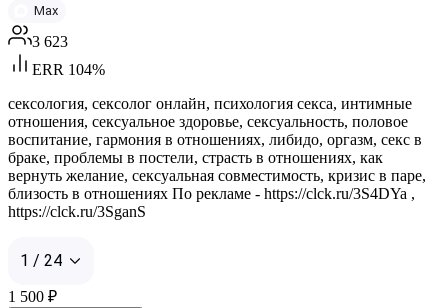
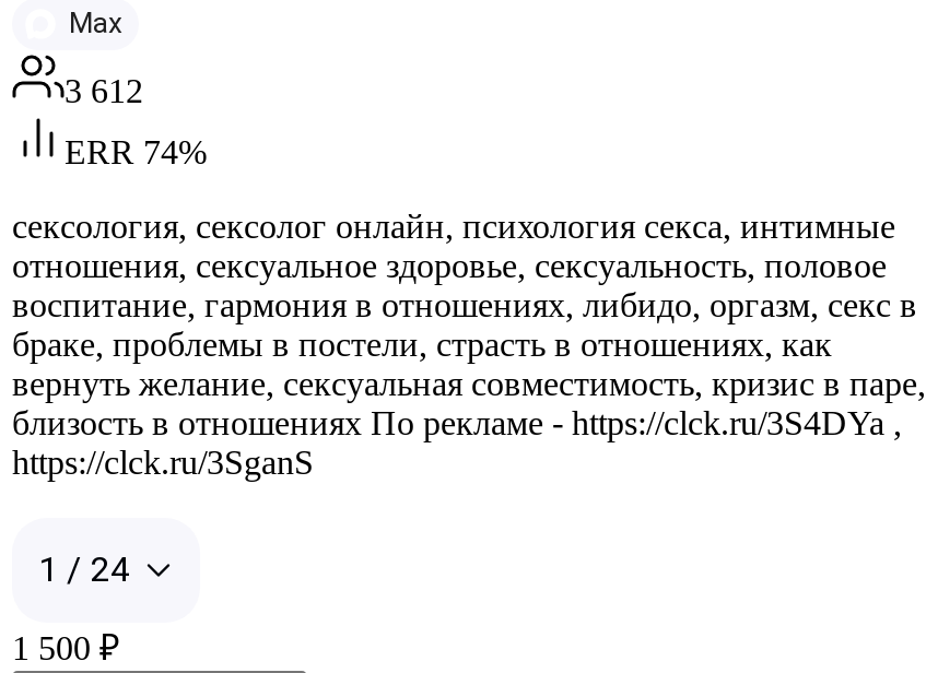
[32,33,68,50] 3 623 -> [65,71,143,109] 3 612
[32,61,105,78] ERR 104% -> [65,133,207,170] ERR 74%

